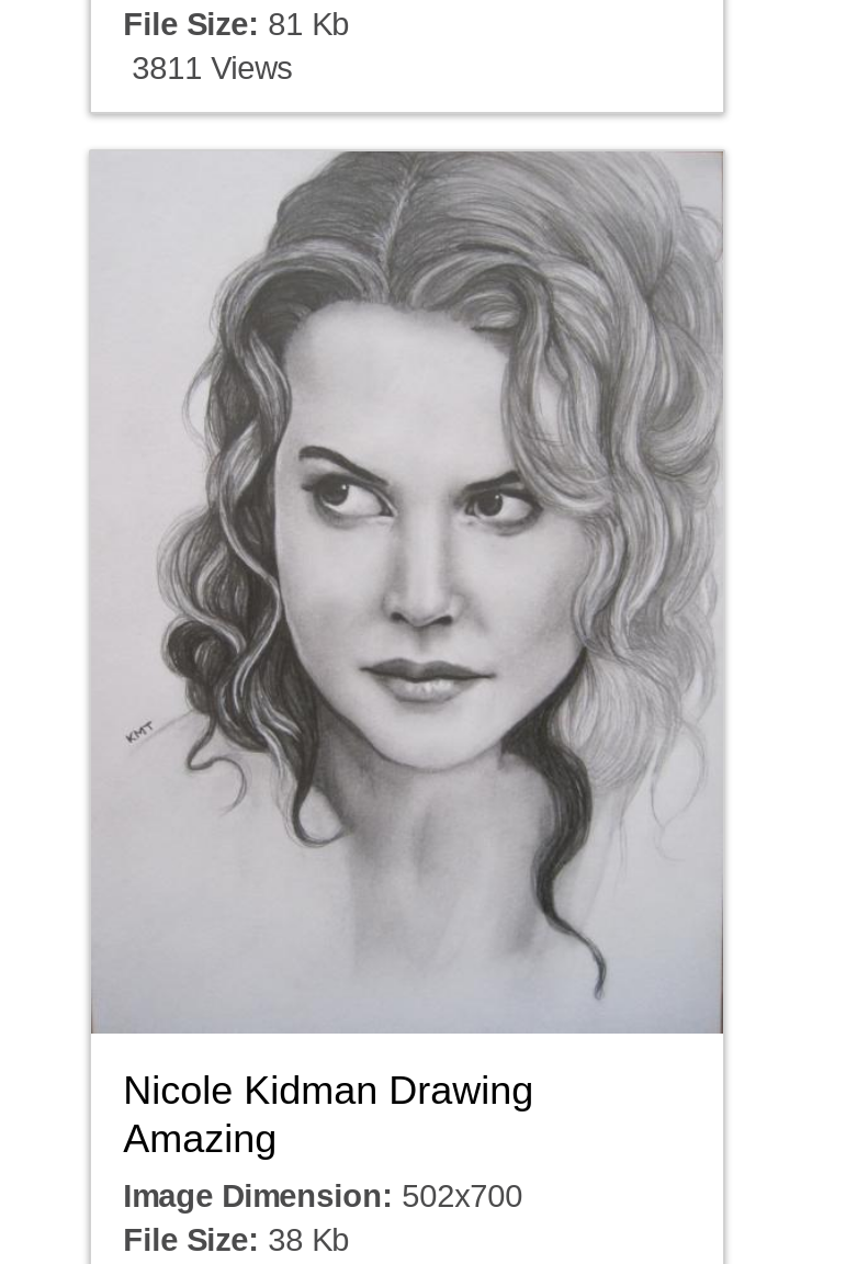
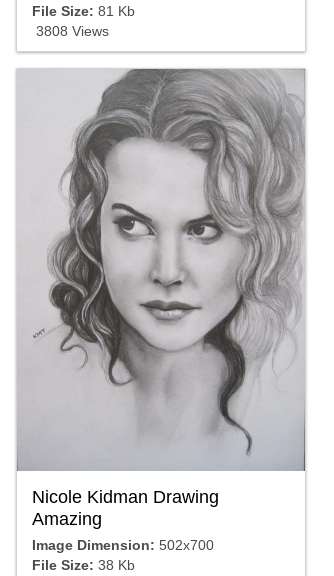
[123,50,292,85] 3811 Views -> [32,23,109,39] 3808 Views

